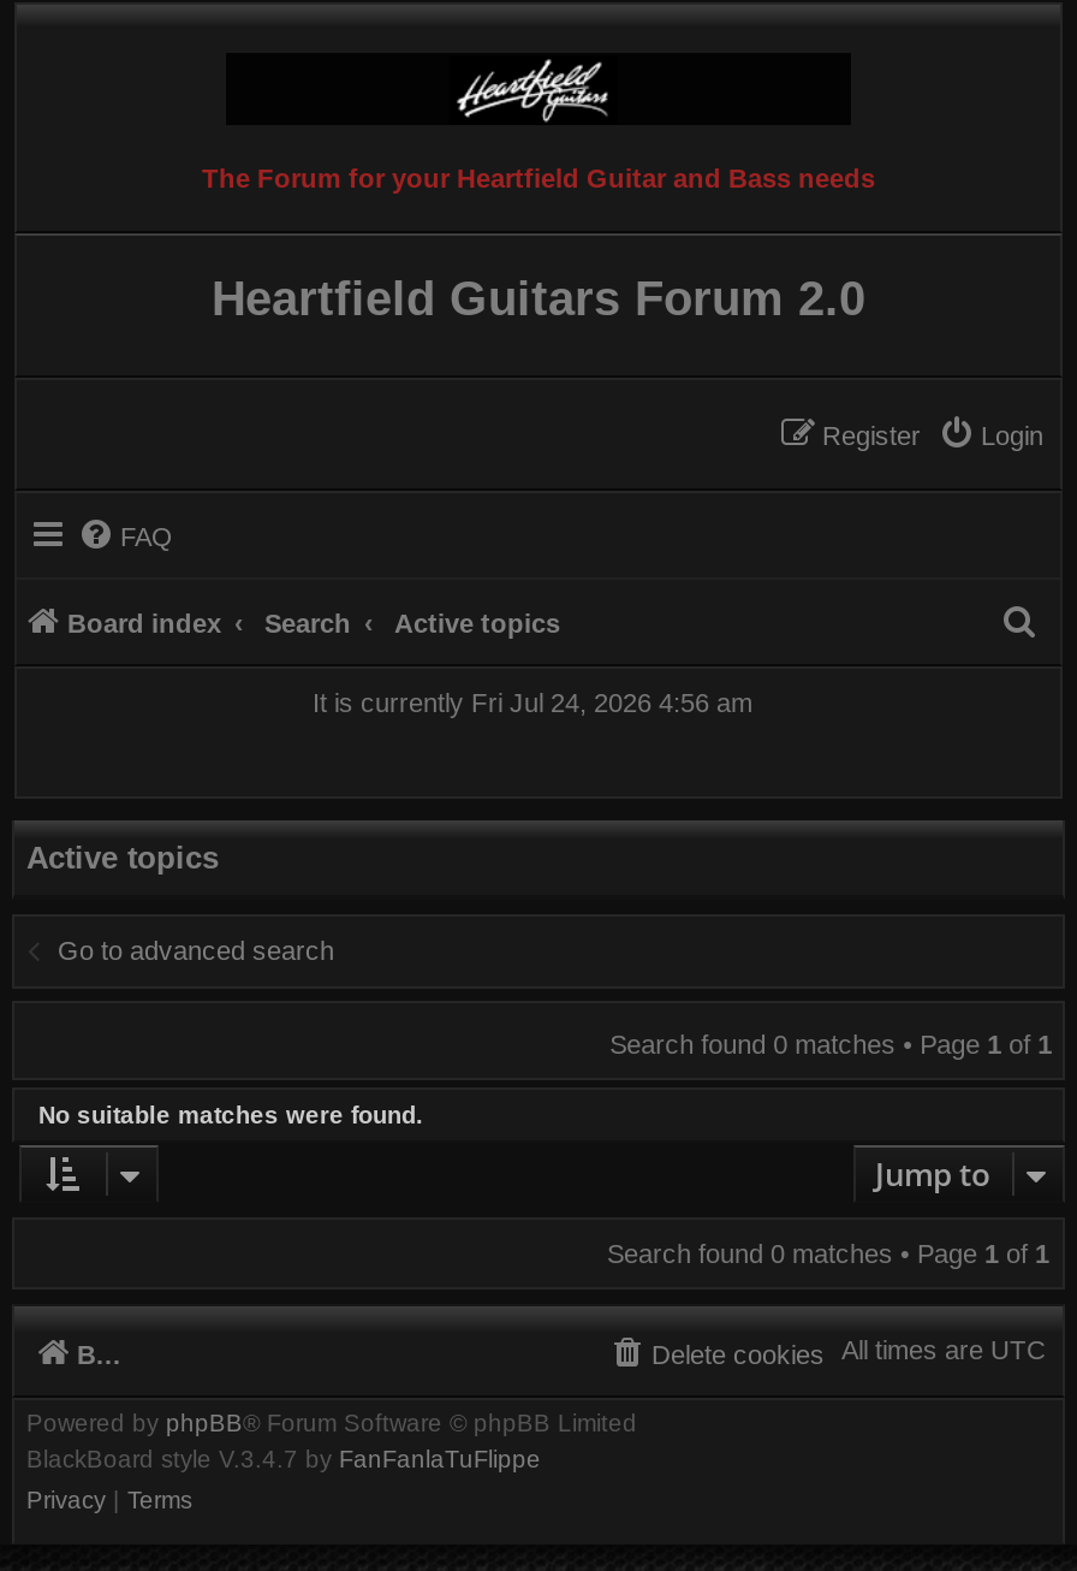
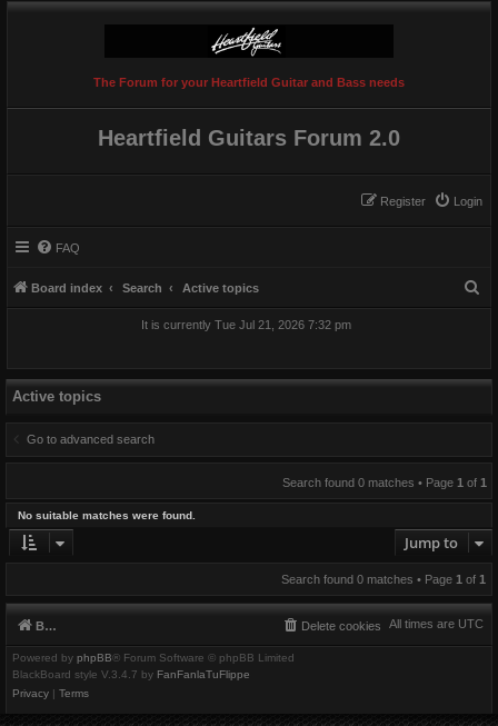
[313,688,752,717] It is currently Fri Jul 24, 2026 4:56 am -> [141,318,351,331] It is currently Tue Jul 21, 2026 7:32 pm

